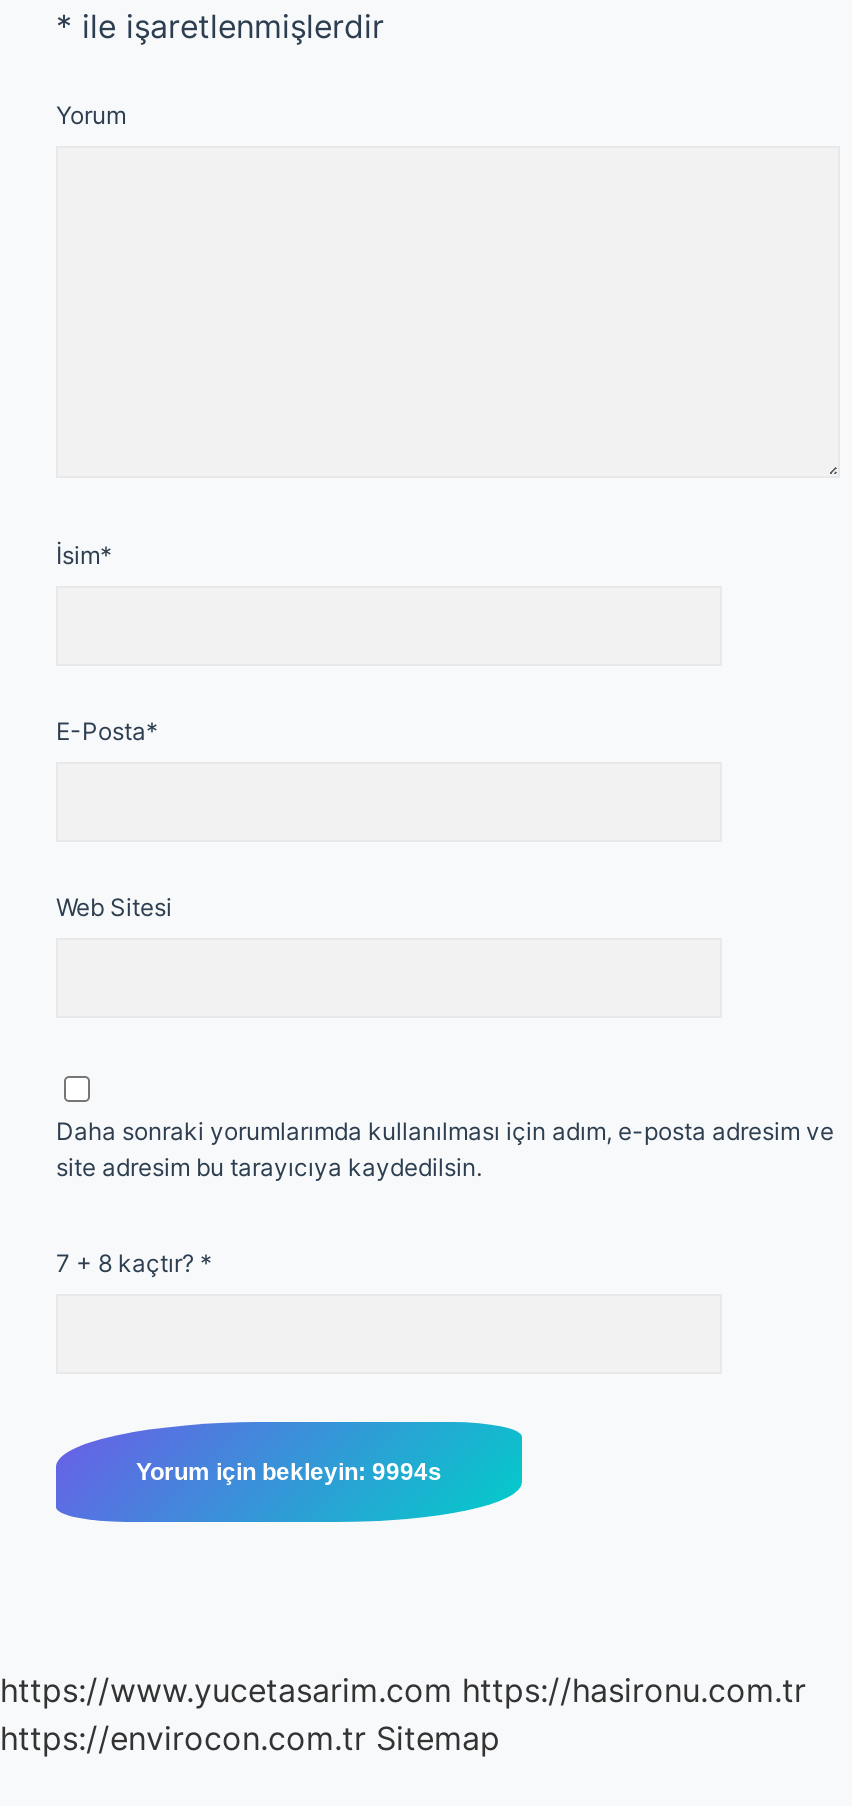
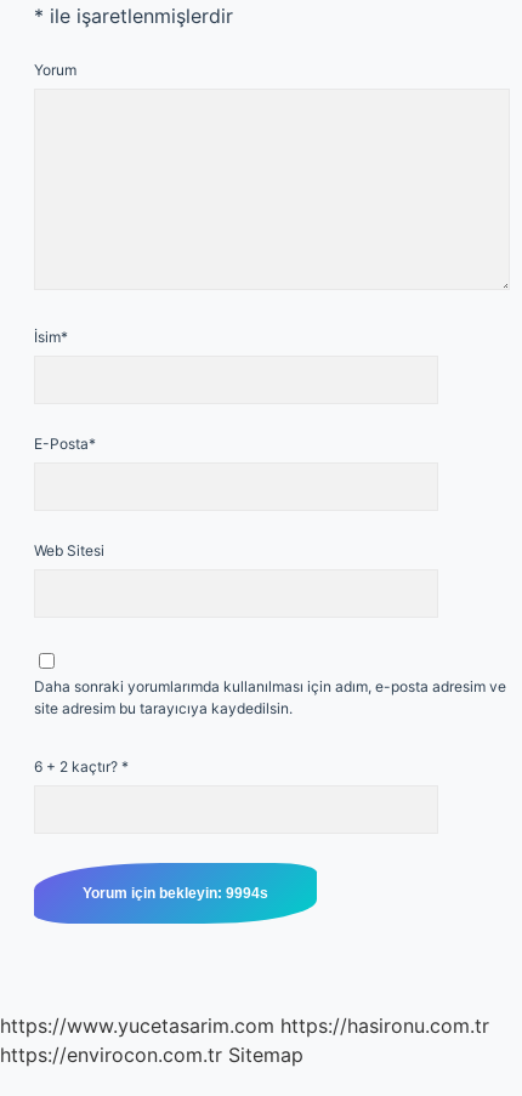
[56,1248,212,1278] 7 + 8 kaçtır? * -> [34,757,129,776] 6 + 2 kaçtır? *

